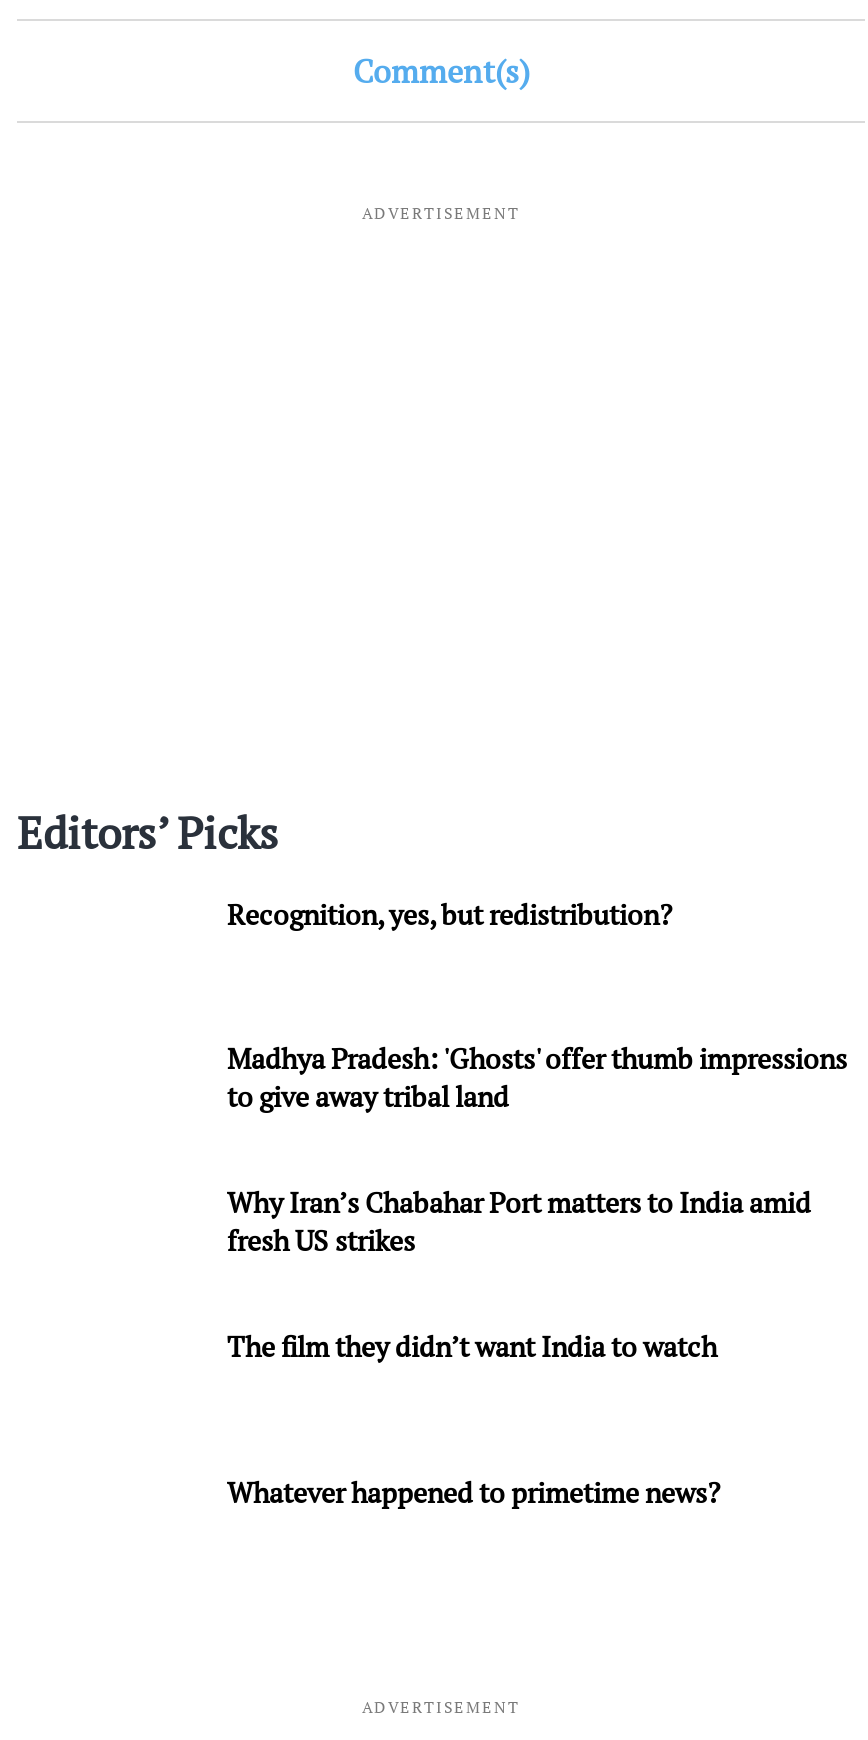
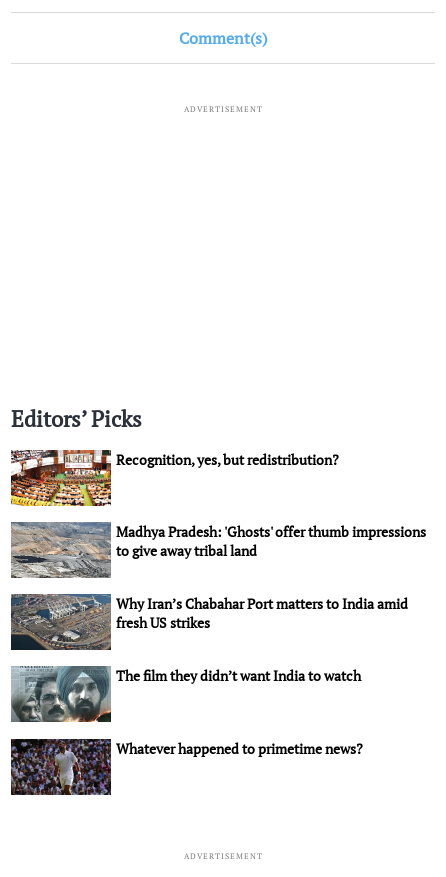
none -> [10,449,112,507] [image]
none -> [10,521,112,579] [image]
none -> [10,593,112,651] [image]
none -> [10,665,112,723] [image]
none -> [10,738,112,796] [image]

